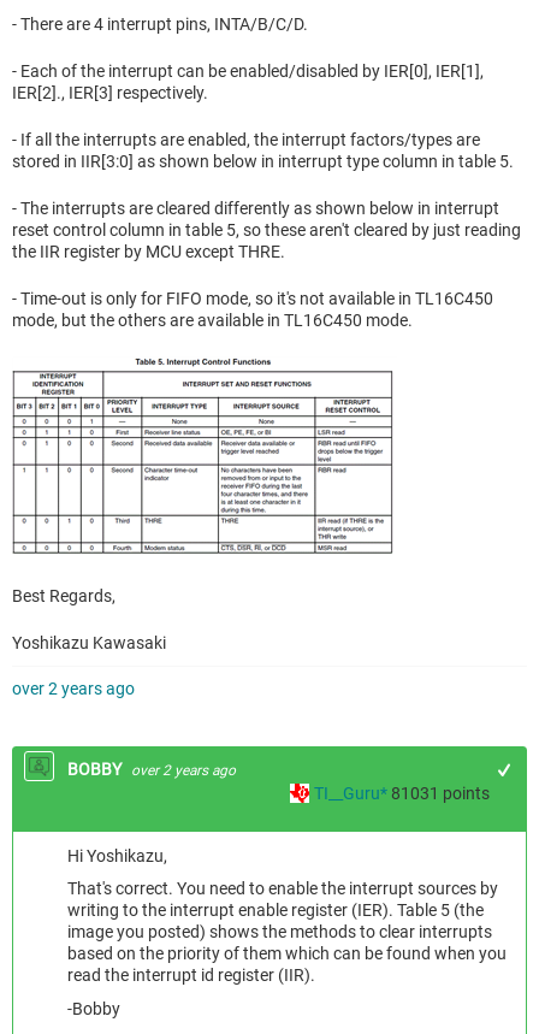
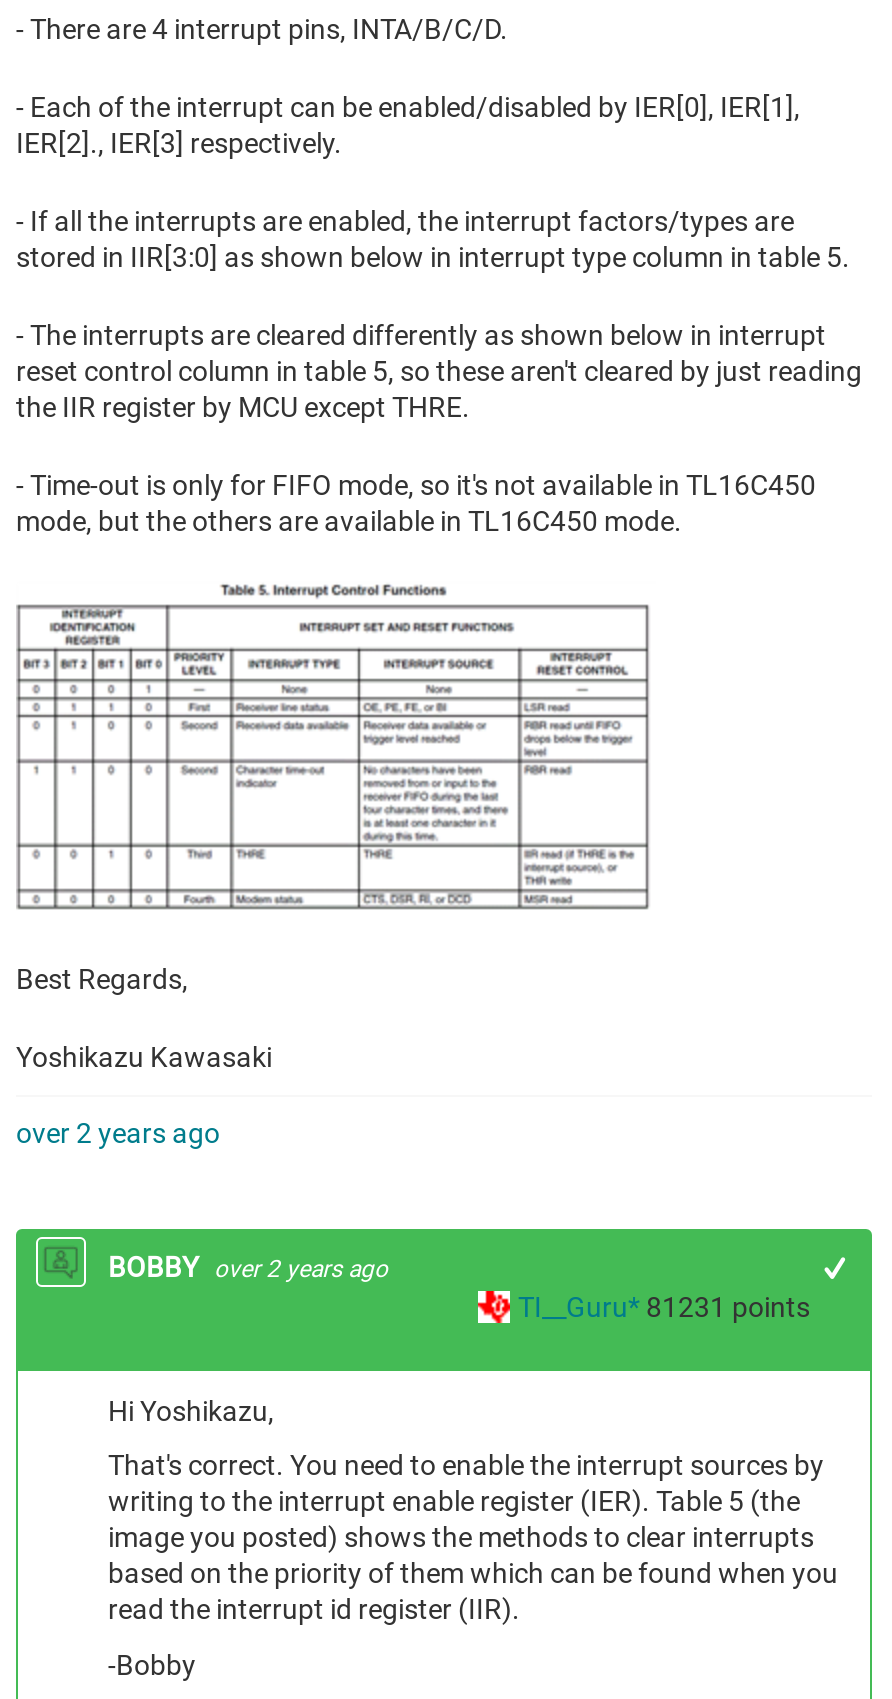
[314,784,490,803] TI__Guru* 81031 points -> [518,1292,810,1324] TI__Guru* 81231 points

